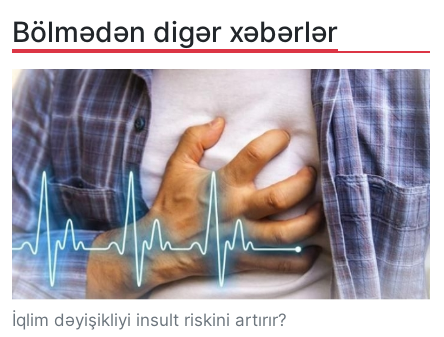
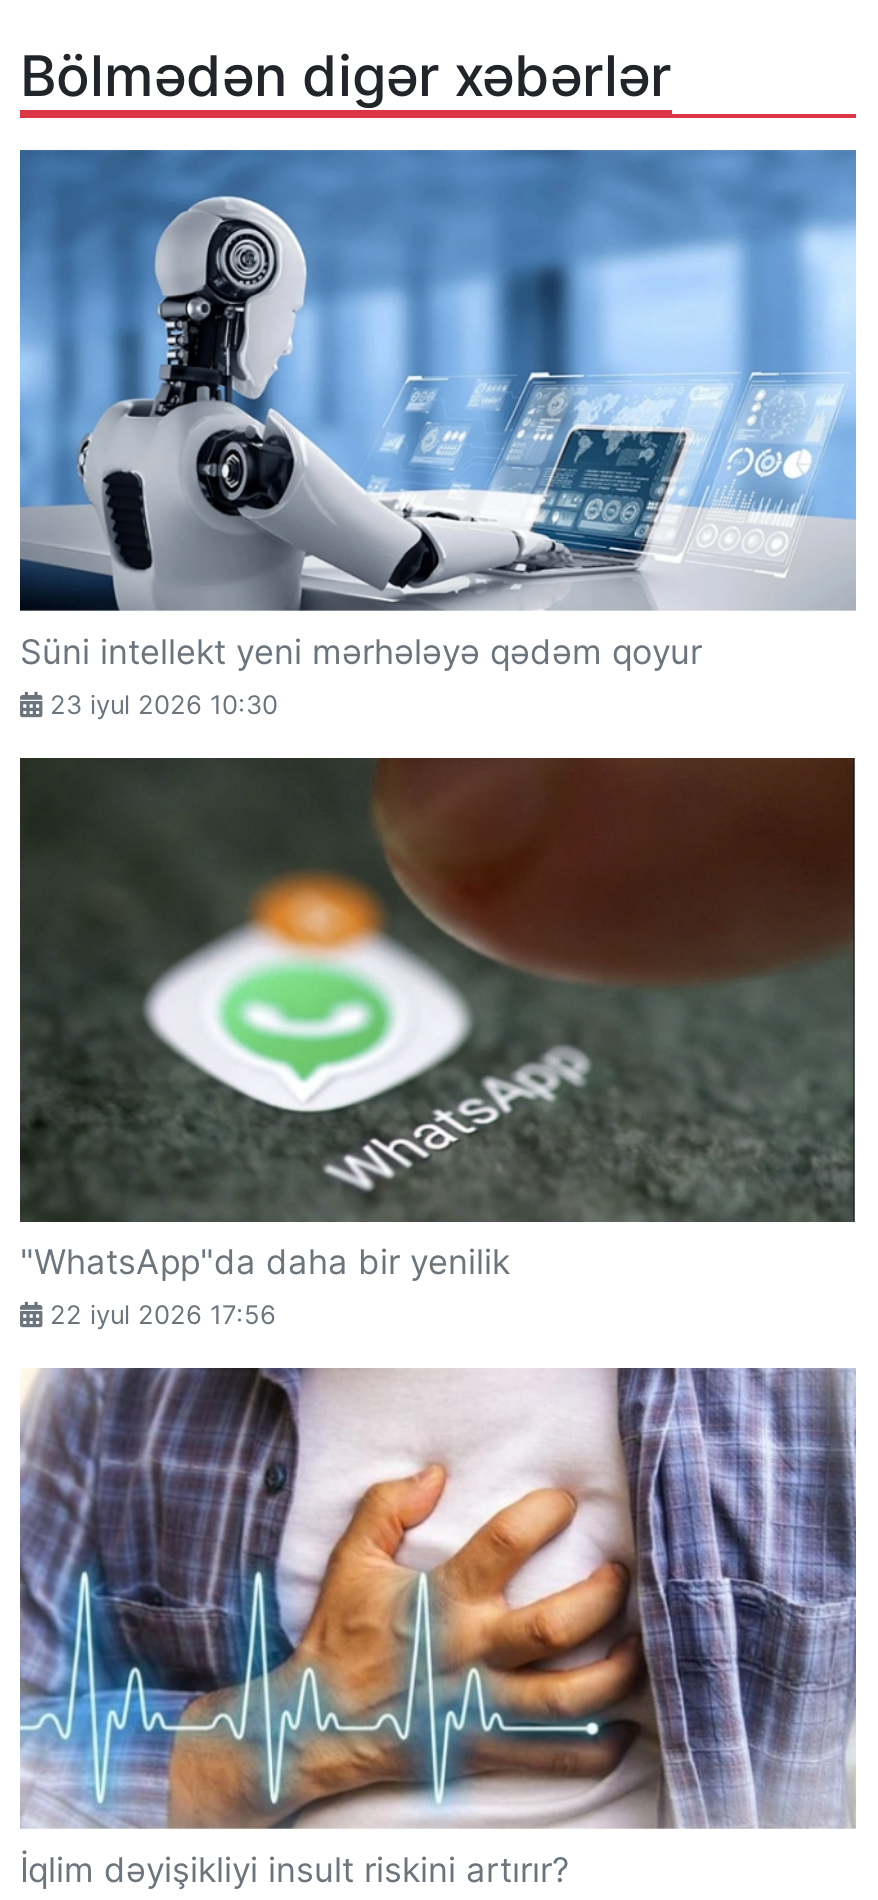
none -> [18,148,856,720] [image] | Süni intellekt yeni mərhələyə qədəm qoyur | 23 iyul 2026 10:30
none -> [18,756,858,1329] [image] | "WhatsApp"da daha bir yenilik | 22 iyul 2026 17:56

